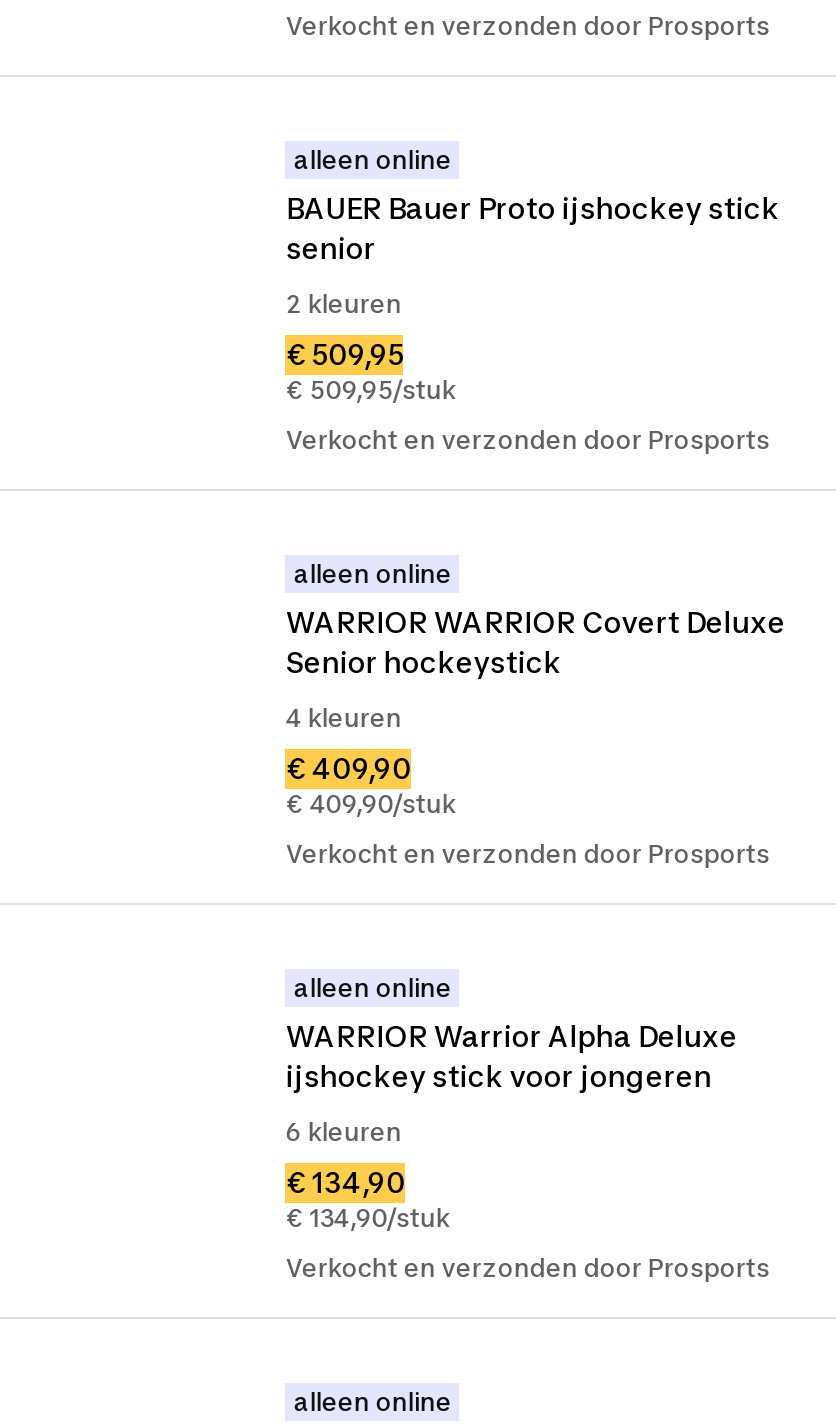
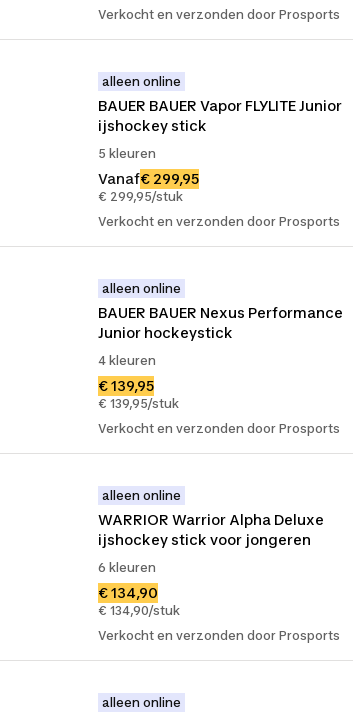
[286,191,780,265] BAUER Bauer Proto ijshockey stick | senior -> [98,97,342,134] BAUER BAUER Vapor FLYLITE Junior | ijshockey stick
[286,289,402,319] 2 kleuren -> [98,146,156,161] 5 kleuren
[286,337,456,405] € 509,95 | € 509,95/stuk -> [98,170,199,204] Vanaf€ 299,95 | € 299,95/stuk
[286,605,786,679] WARRIOR WARRIOR Covert Deluxe | Senior hockeystick -> [98,304,343,341] BAUER BAUER Nexus Performance | Junior hockeystick
[286,751,456,819] € 409,90 | € 409,90/stuk -> [98,377,179,411] € 139,95 | € 139,95/stuk

